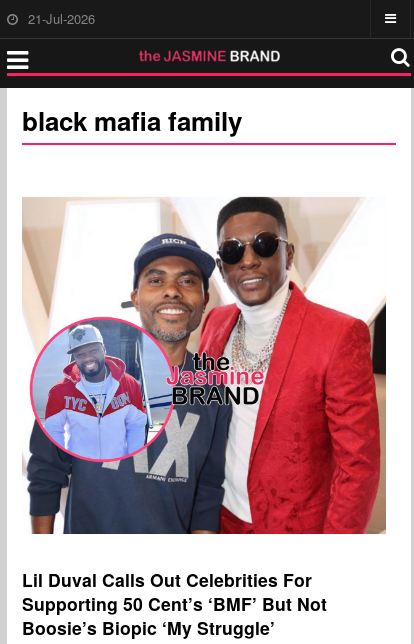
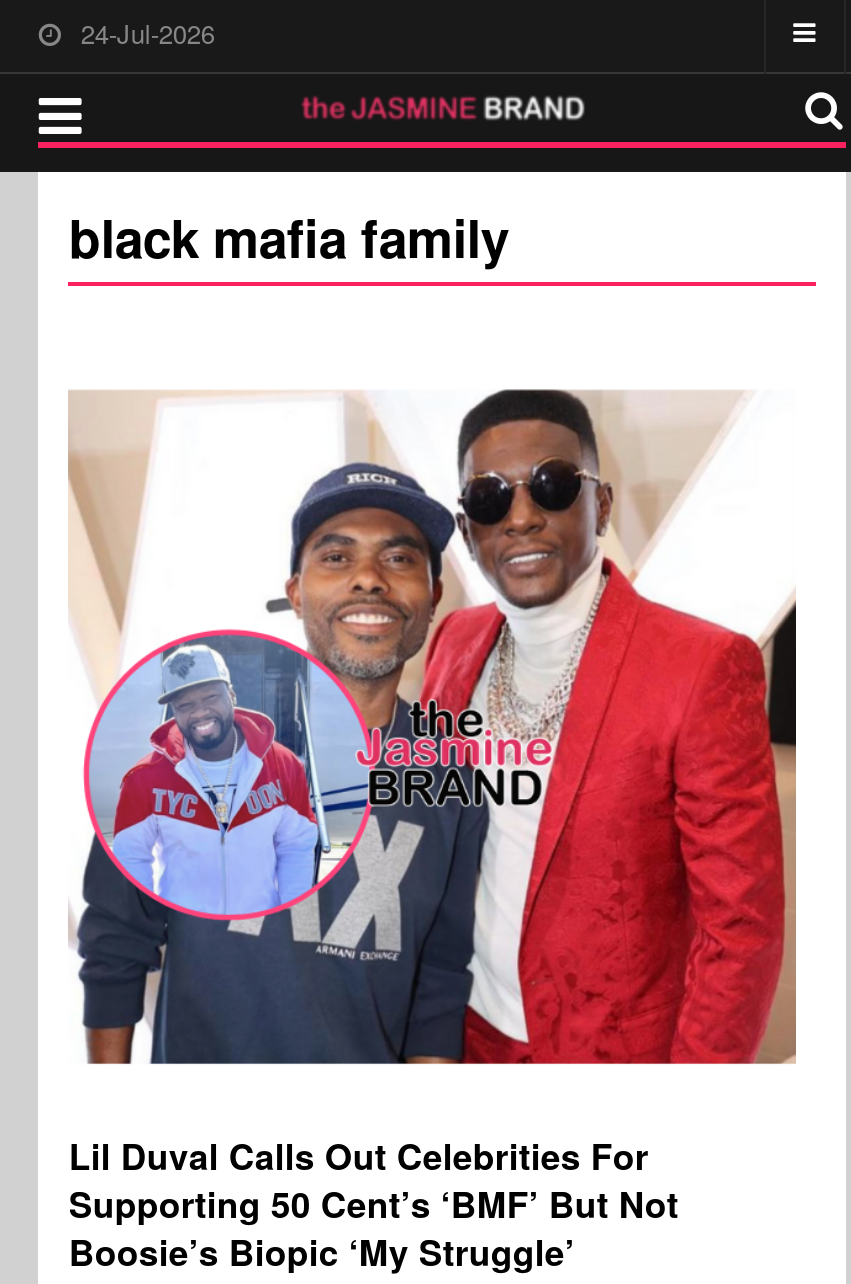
[28,9,95,28] 21-Jul-2026 -> [81,14,215,52] 24-Jul-2026

